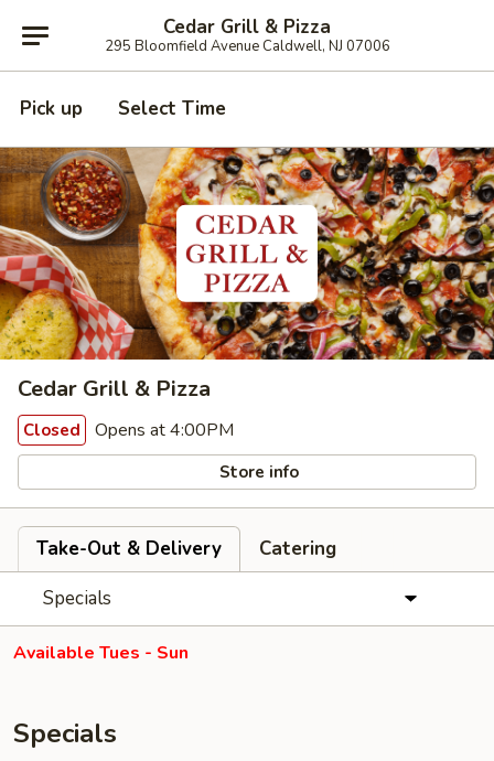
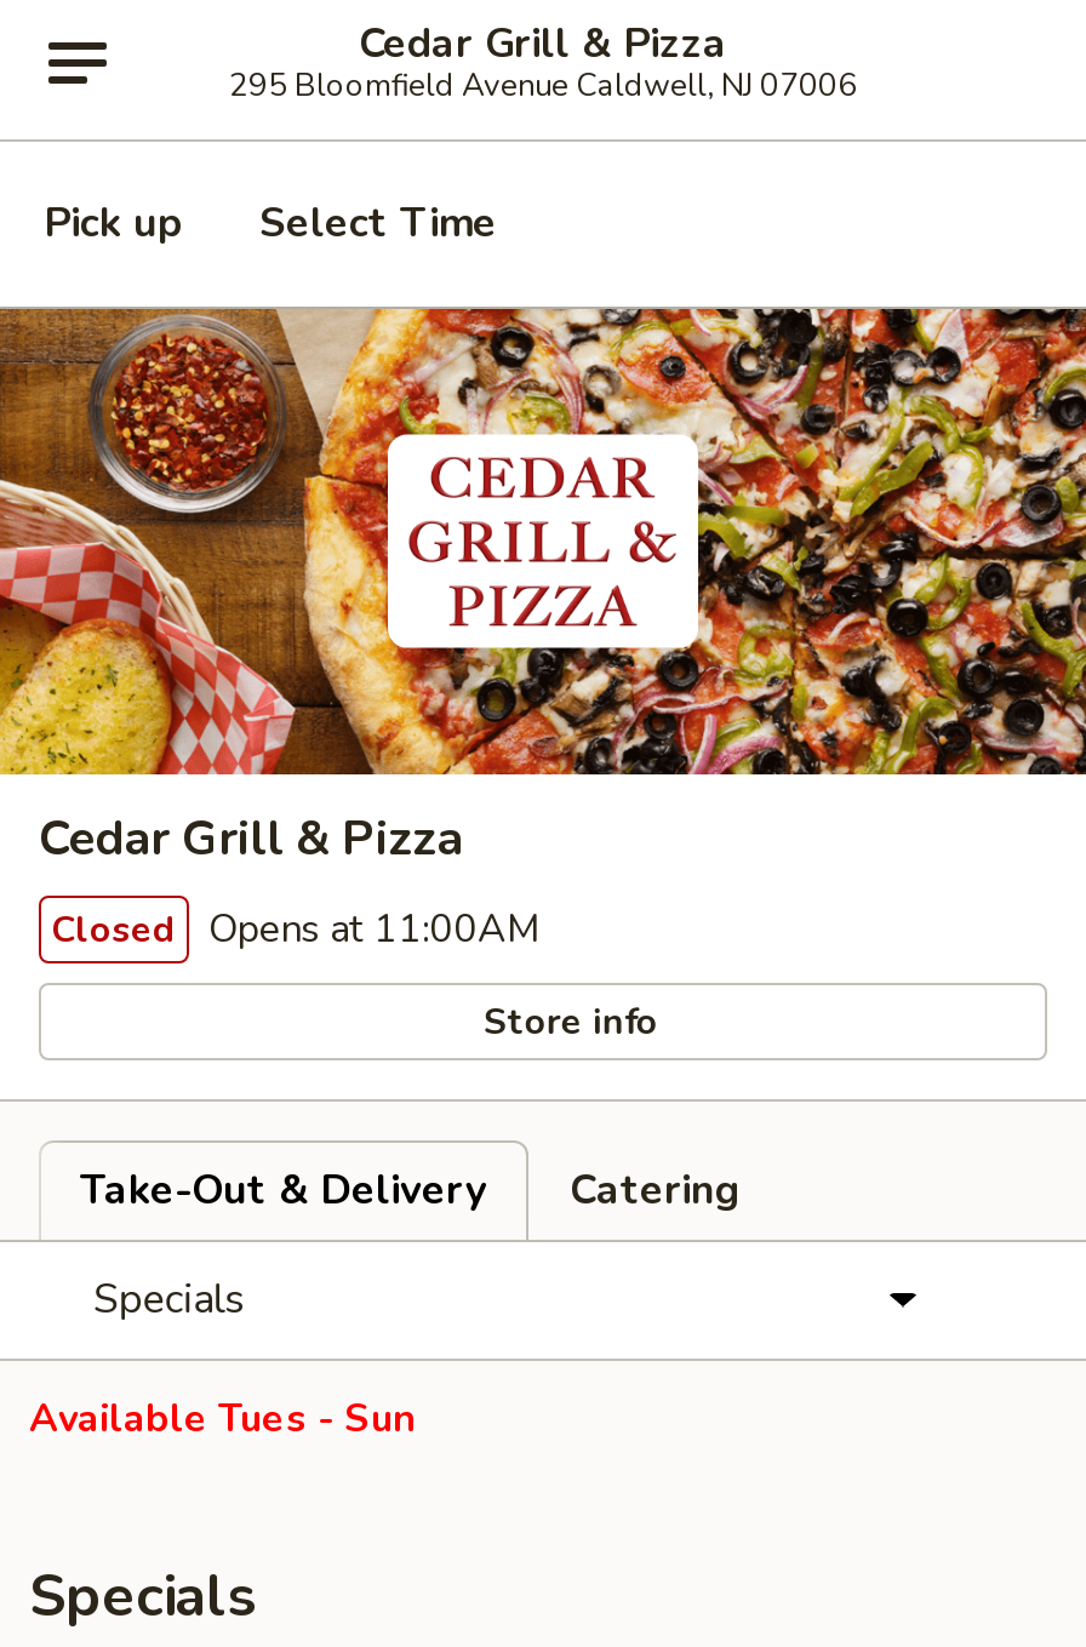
[23,418,234,442] Closed Opens at 4:00PM -> [51,903,541,956] Closed Opens at 11:00AM

